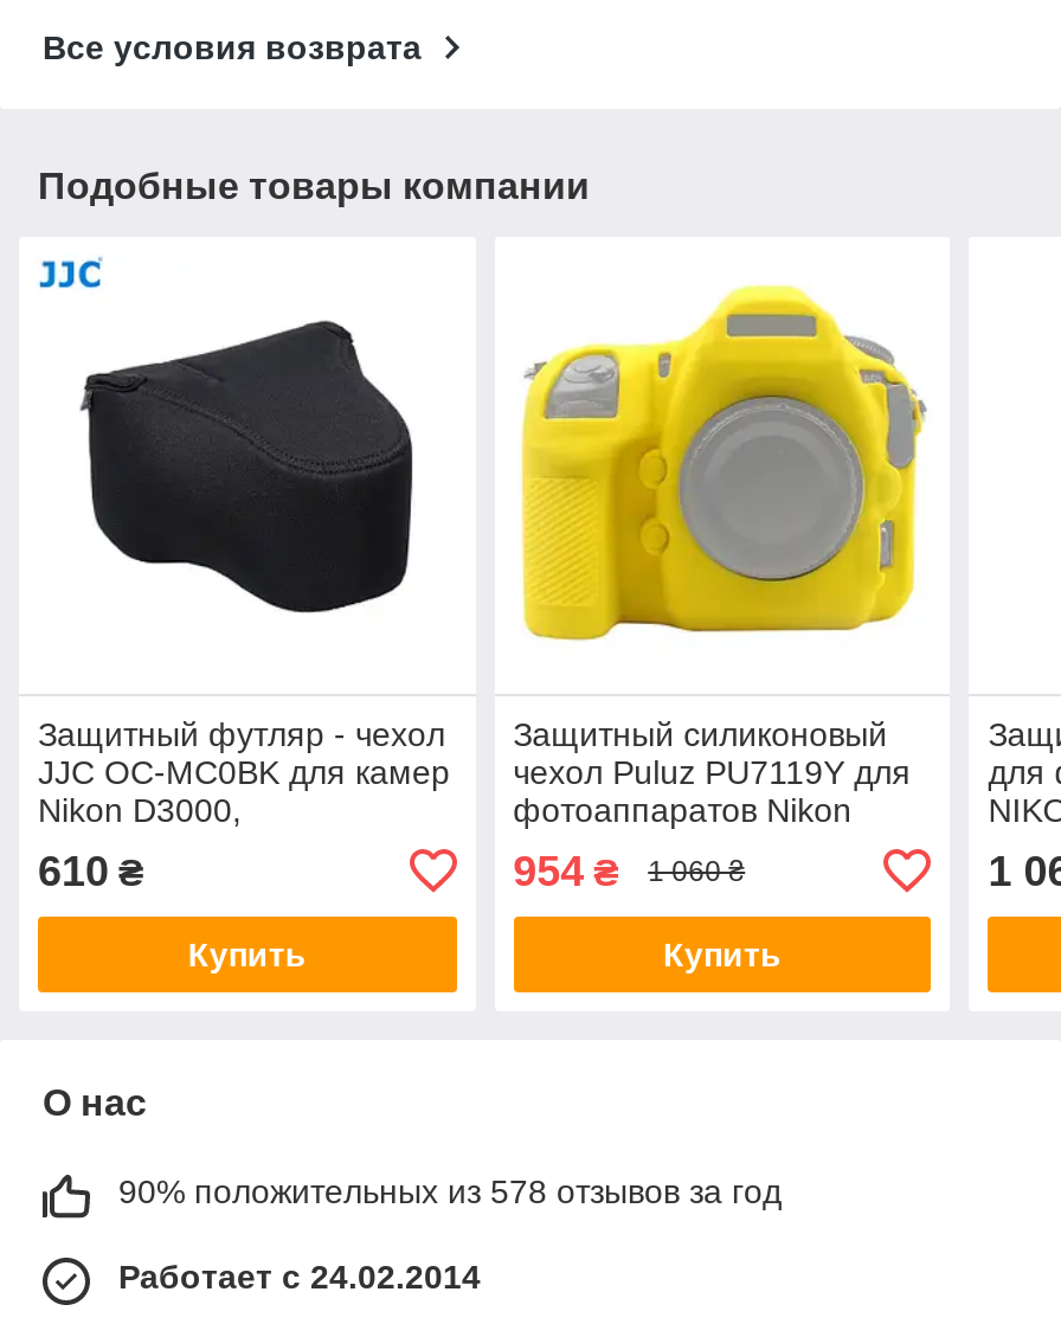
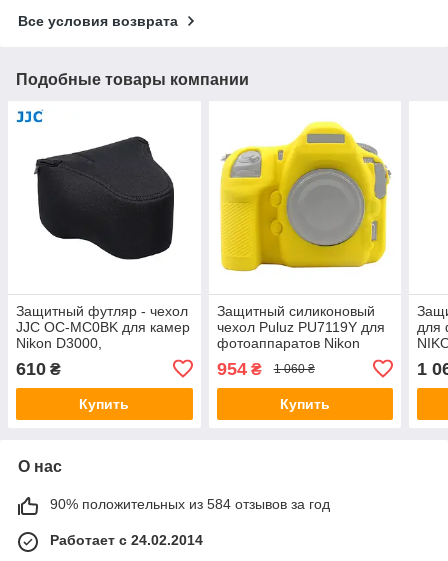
[118,1172,782,1210] 90% положительных из 578 отзывов за год -> [50,496,330,512] 90% положительных из 584 отзывов за год

